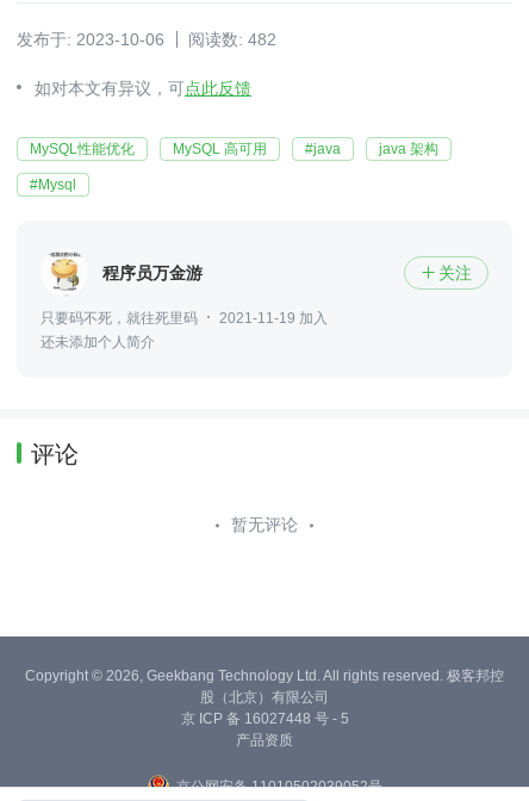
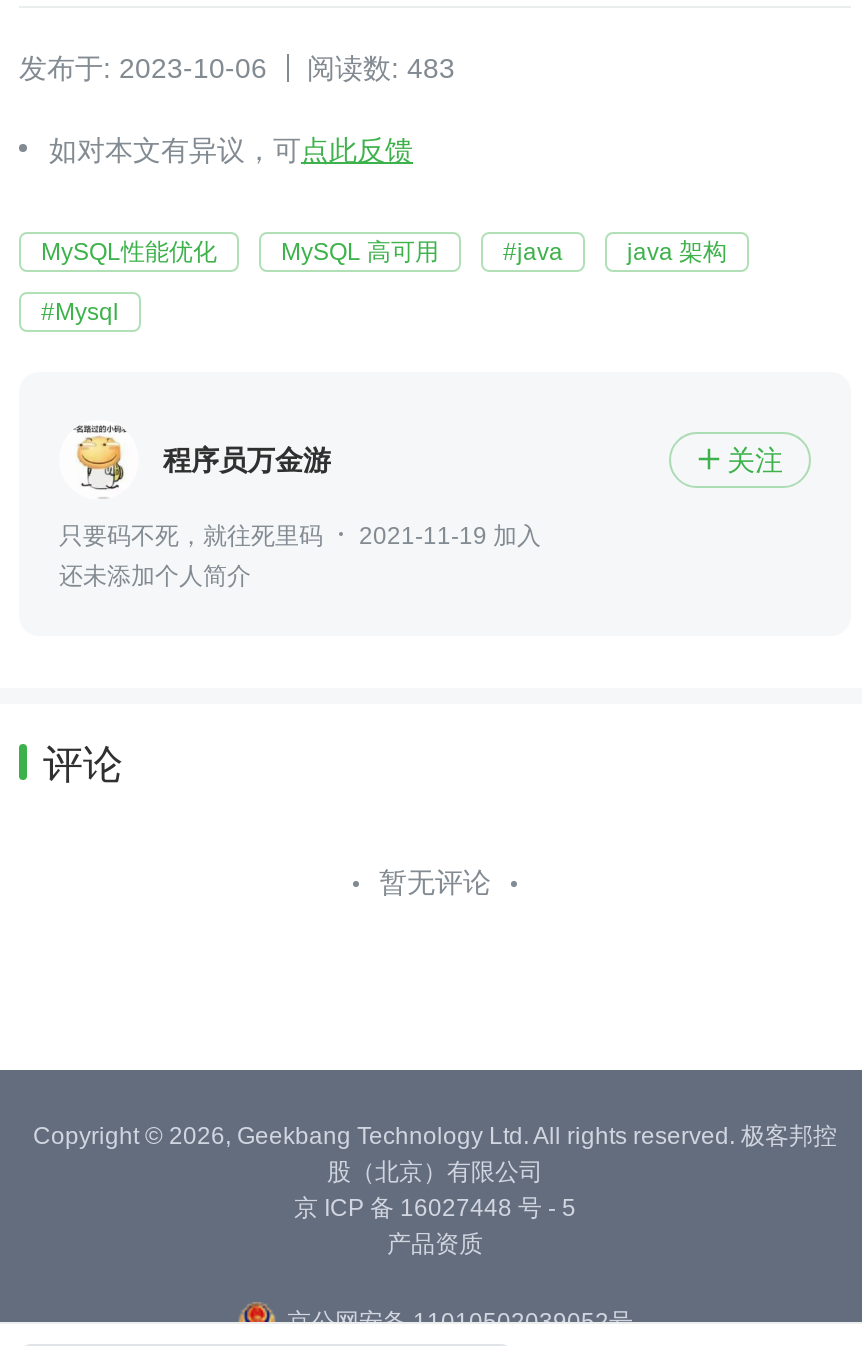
[17,30,276,49] 发布于: 2023-10-06 阅读数: 482 -> [19,52,455,84] 发布于: 2023-10-06 阅读数: 483

